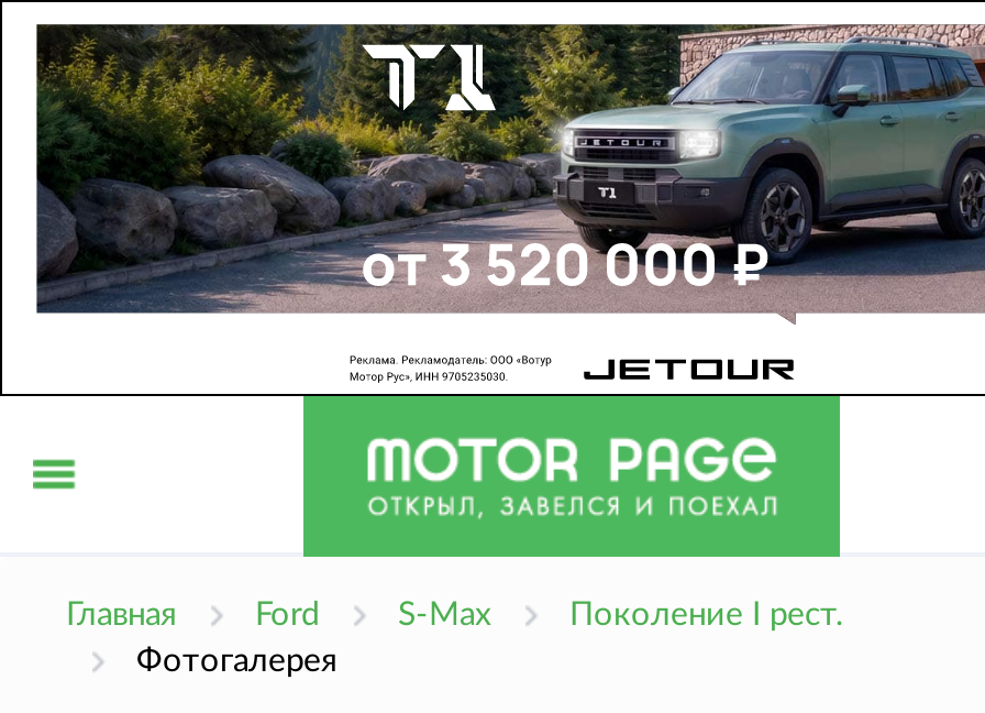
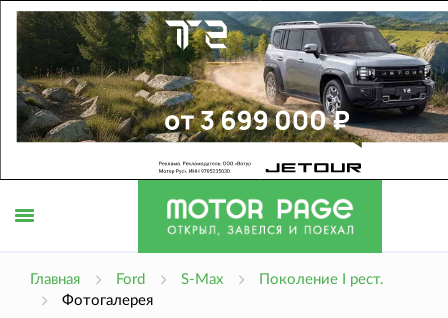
[35,22,978,317] [image] -> [16,10,445,147] [image]

